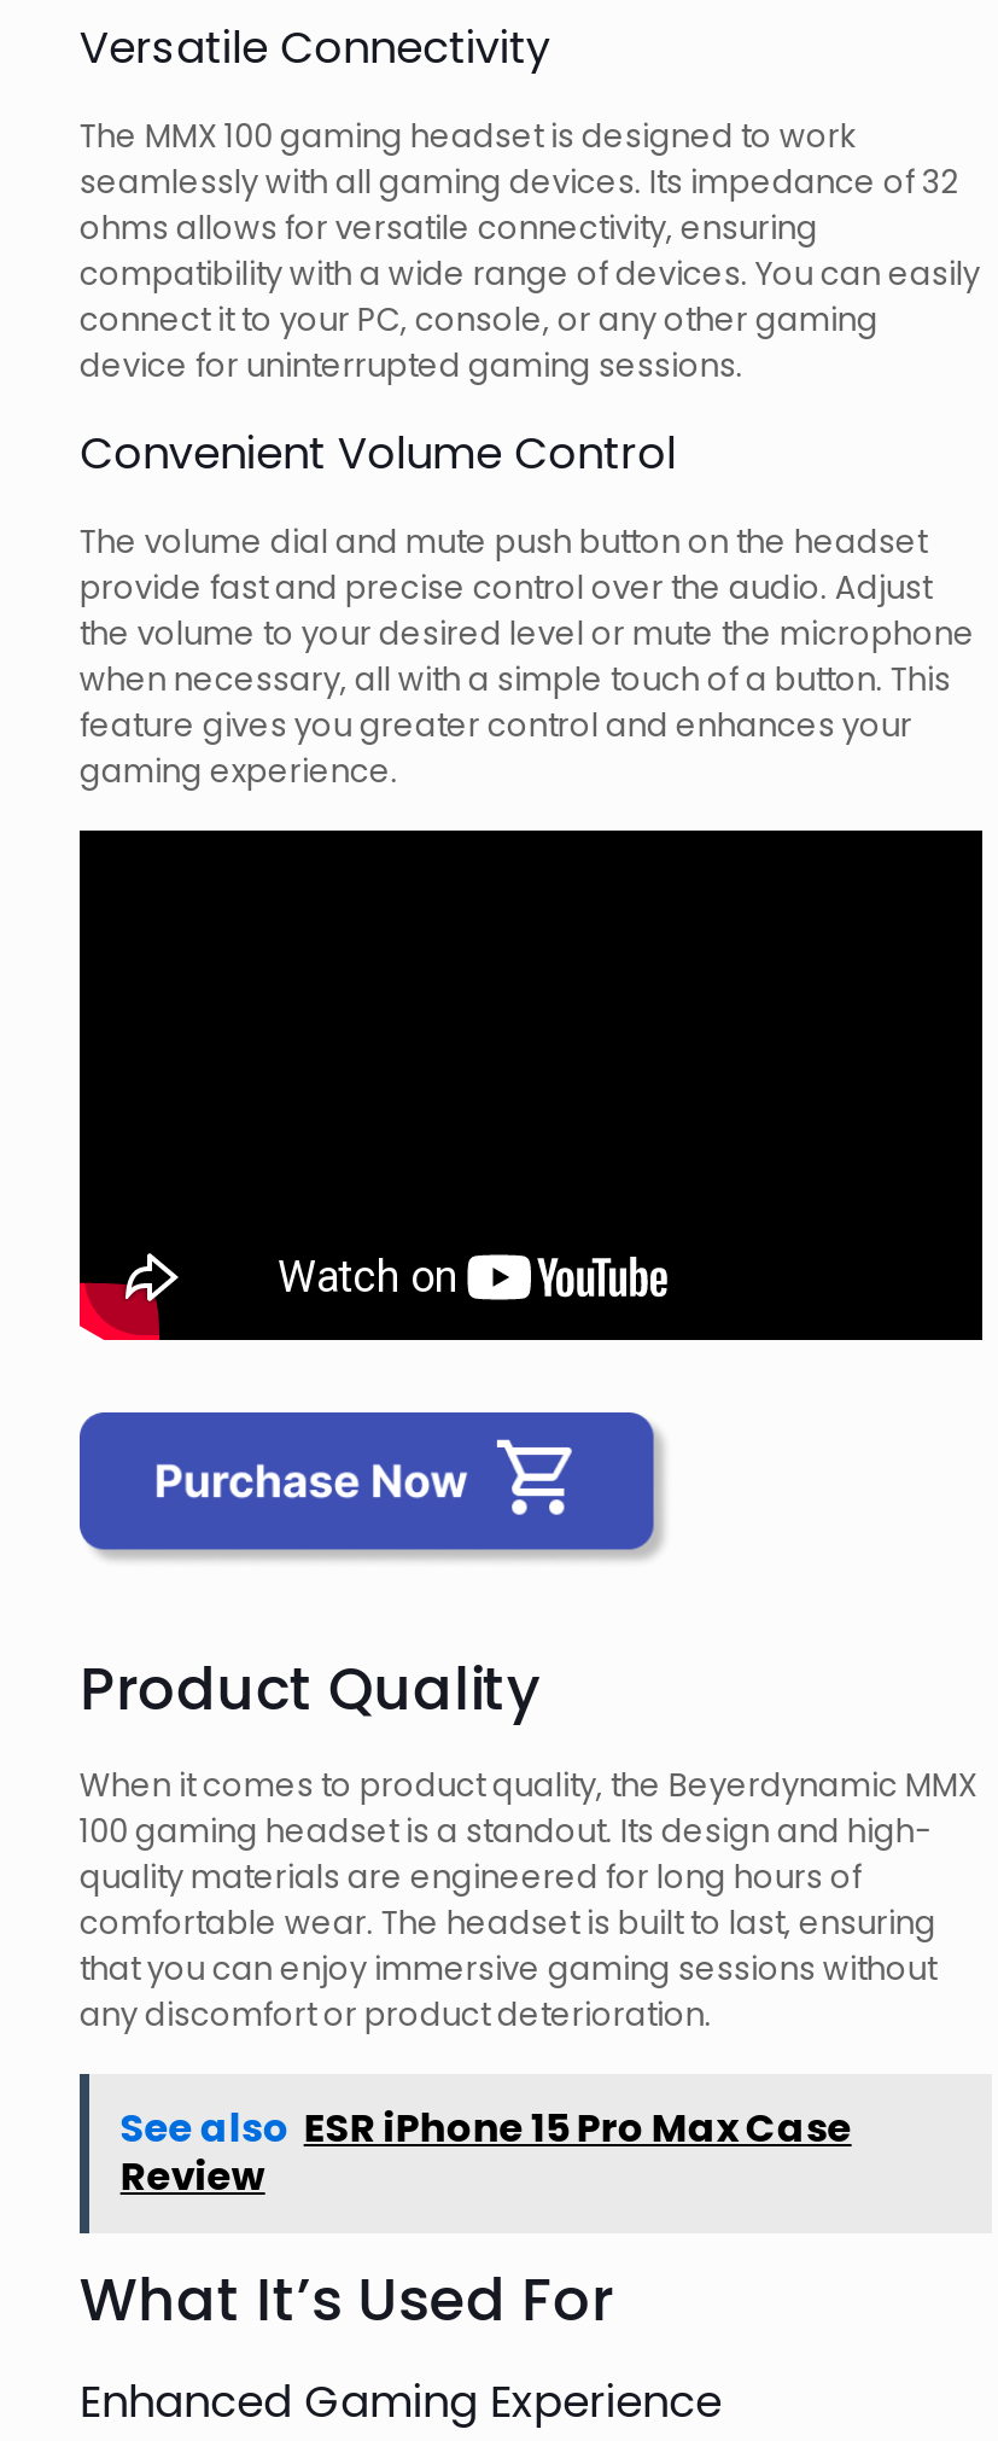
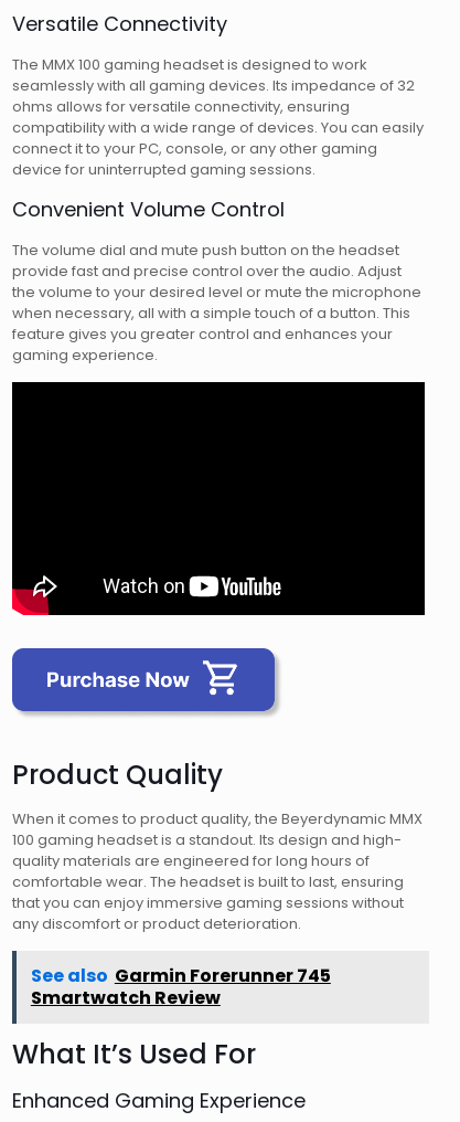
[120,2100,851,2203] See also ESR iPhone 15 Pro Max Case | Review -> [31,963,331,1010] See also Garmin Forerunner 745 | Smartwatch Review

